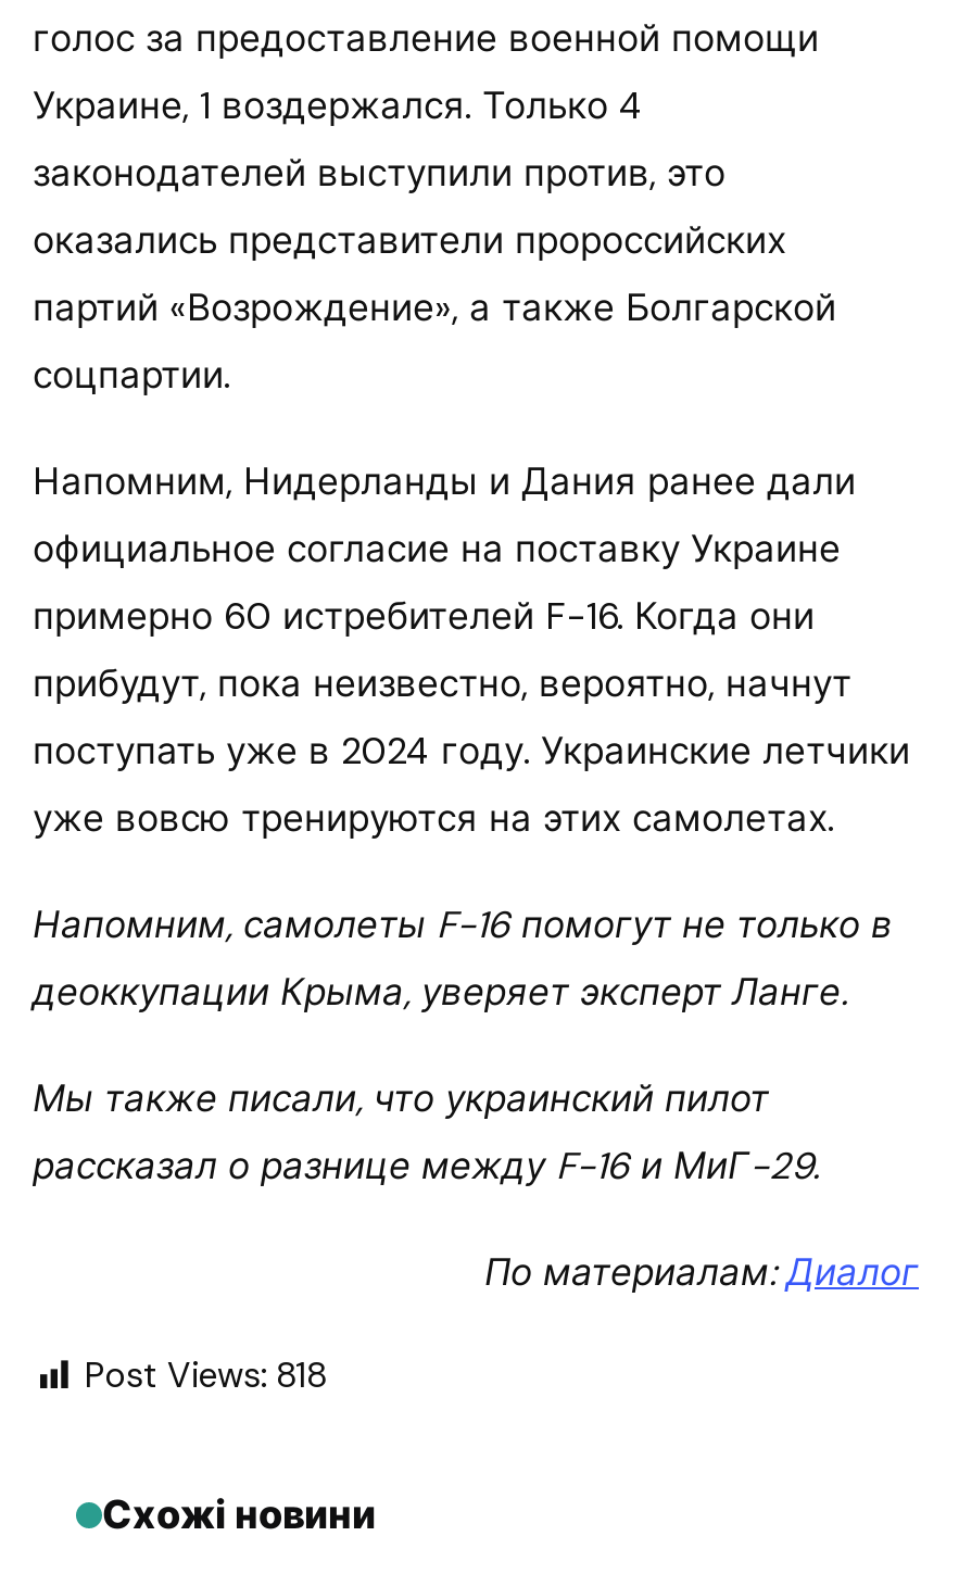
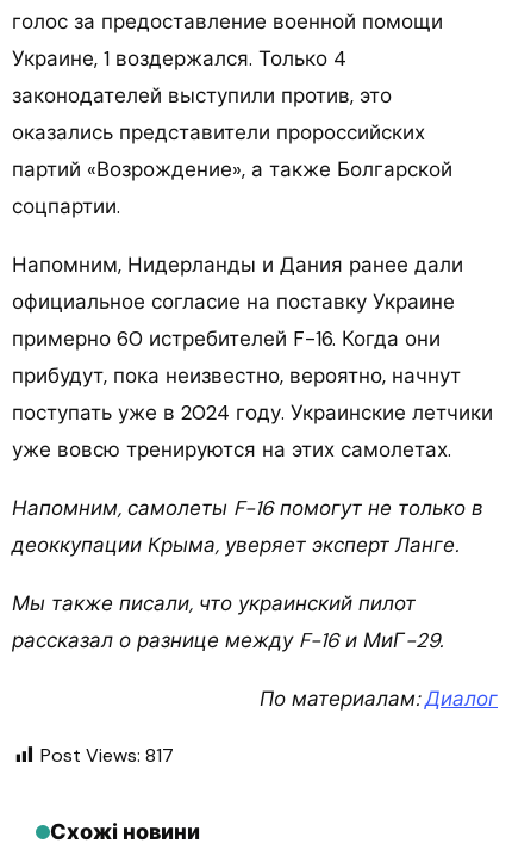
[85,1351,326,1397] Post Views: 818 -> [40,742,174,767] Post Views: 817

